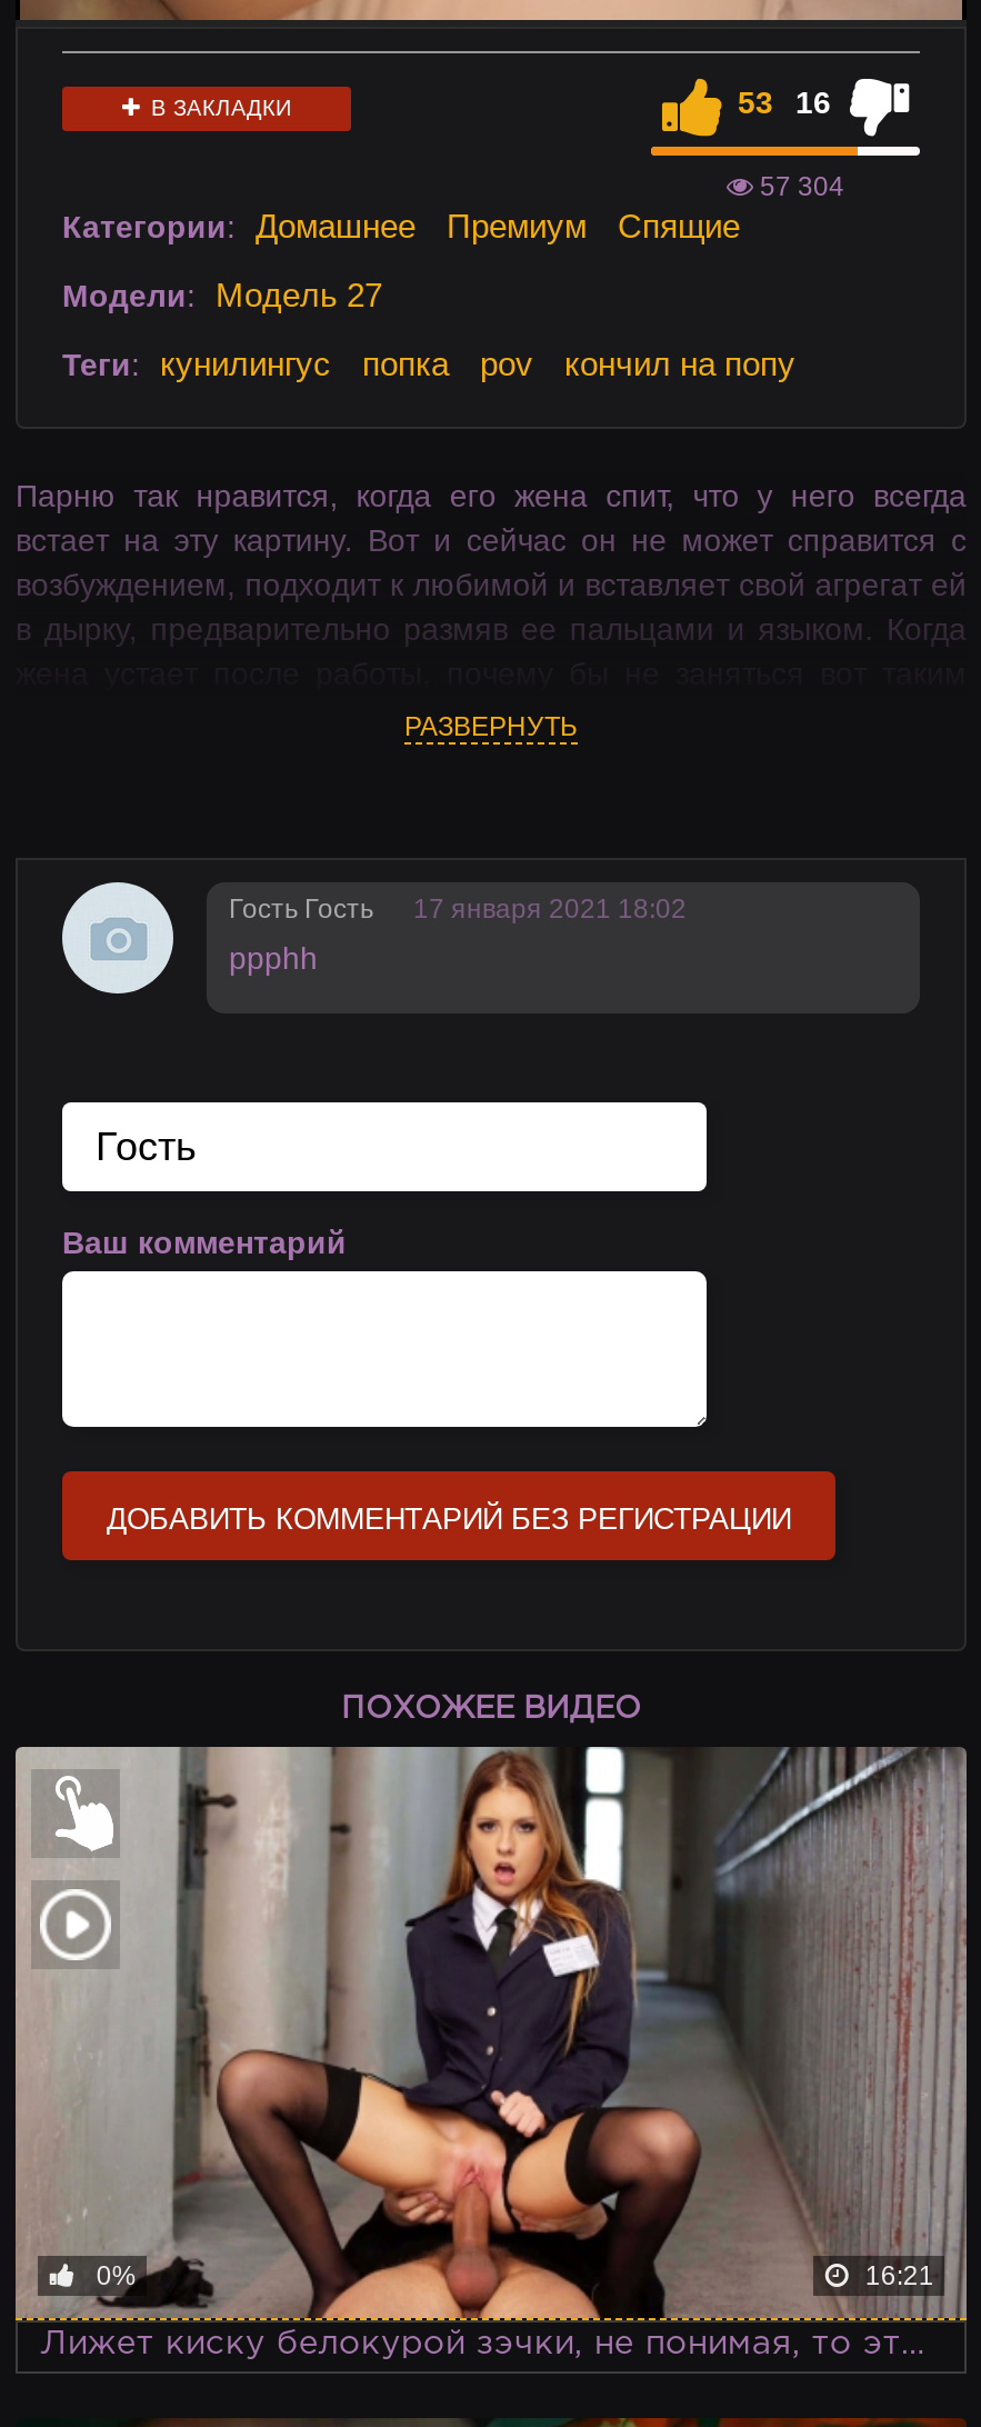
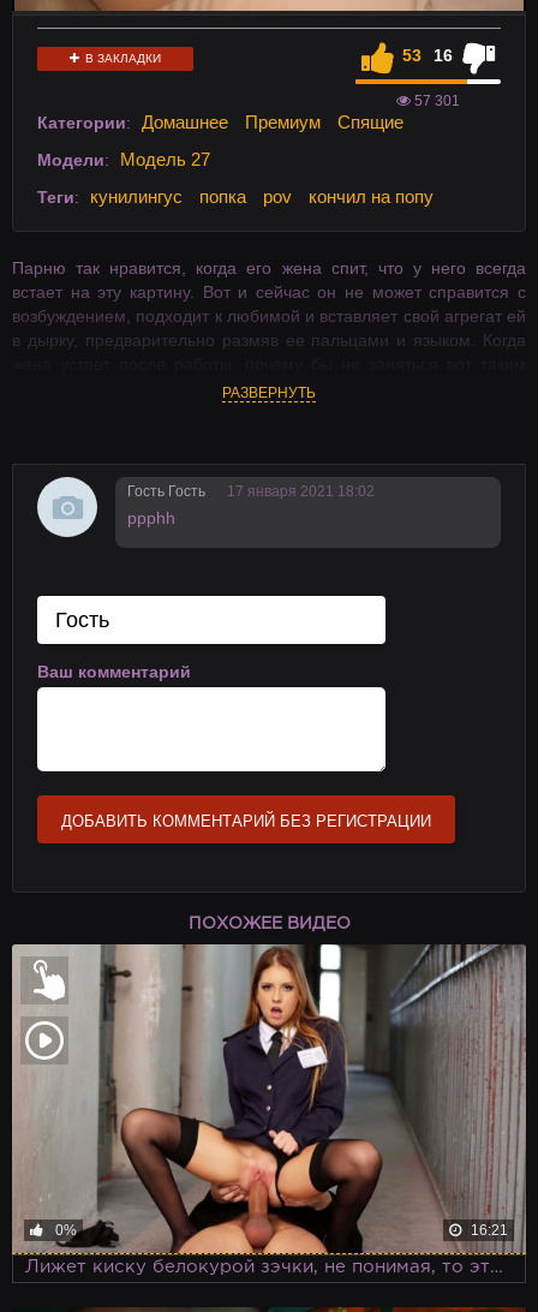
[753,170,844,201] 57 304 -> [411,92,460,109] 57 301

